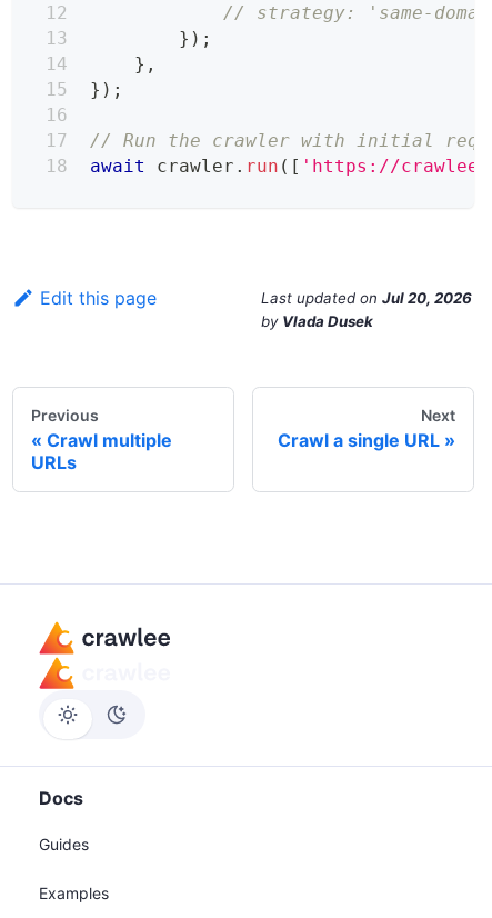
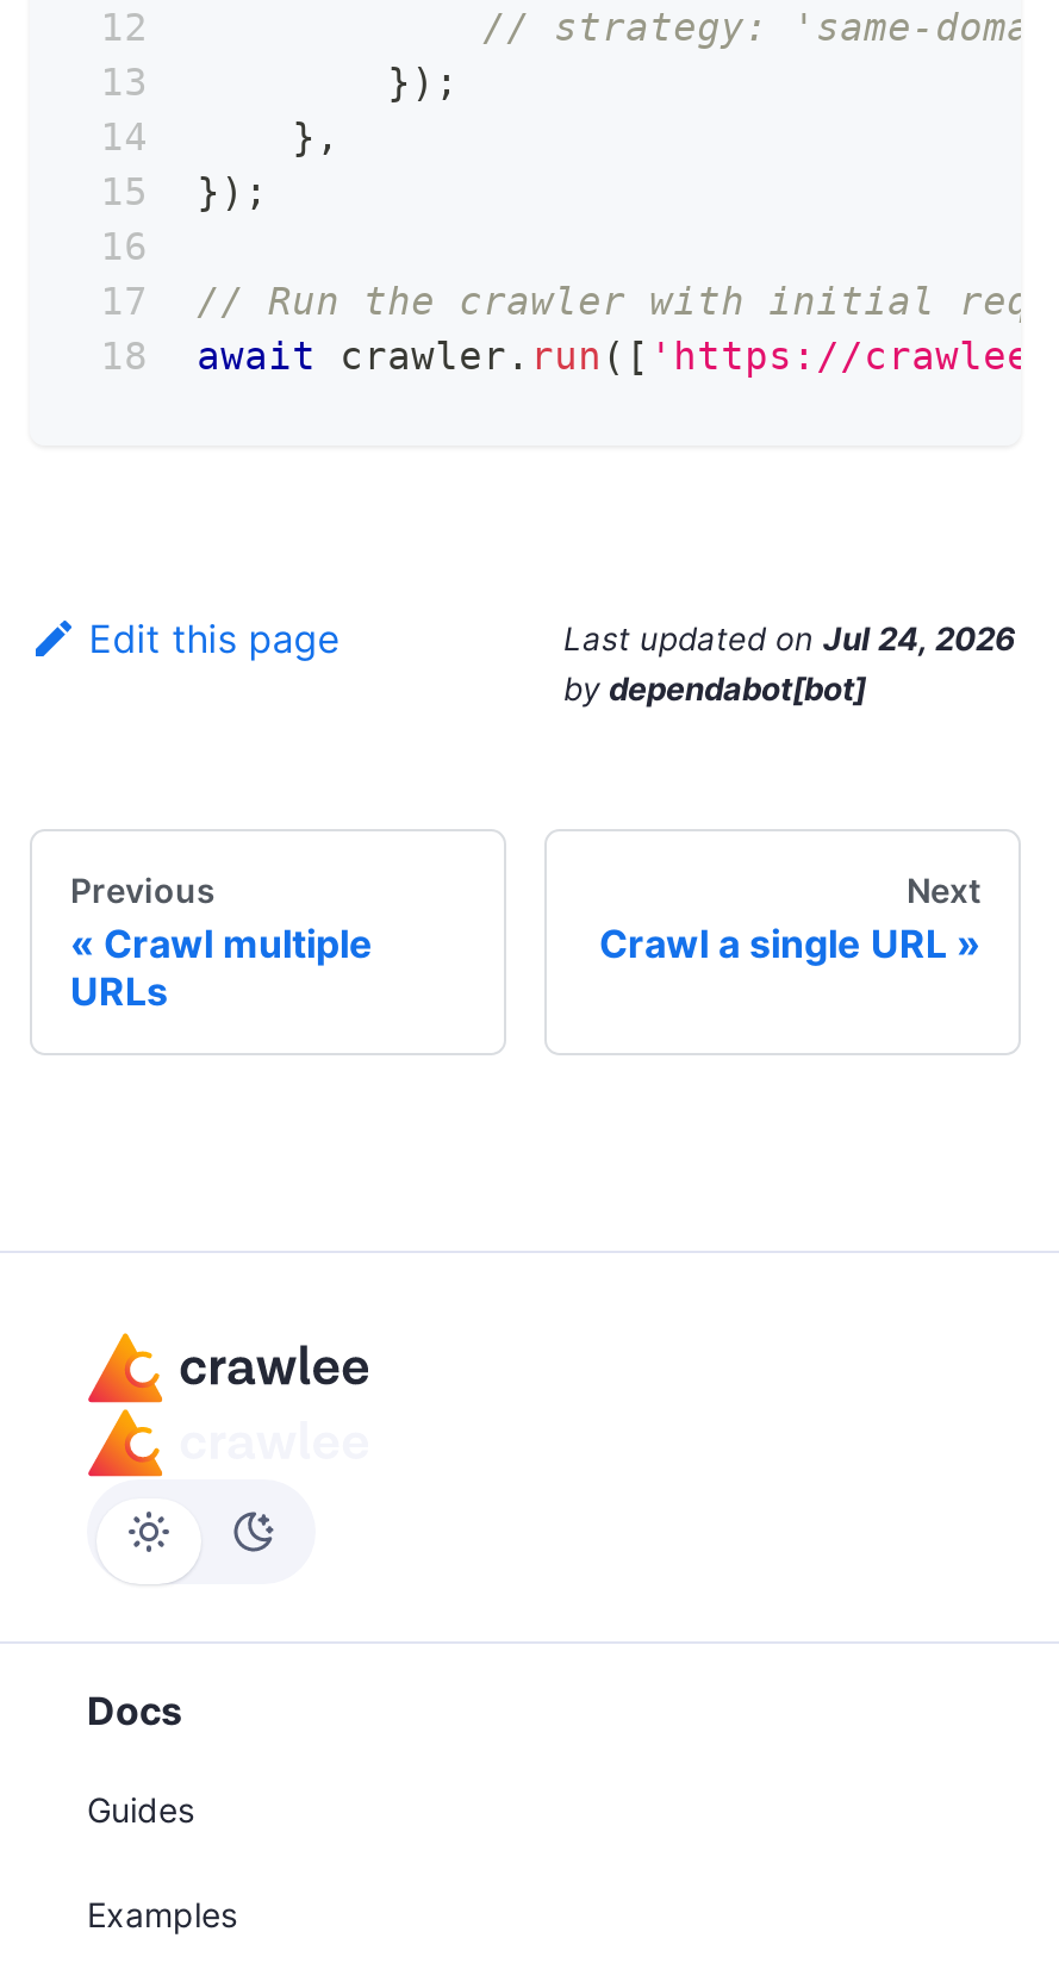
[261,289,472,330] Last updated on Jul 20, 2026 | by Vlada Dusek -> [563,619,1016,707] Last updated on Jul 24, 2026 | by dependabot[bot]

